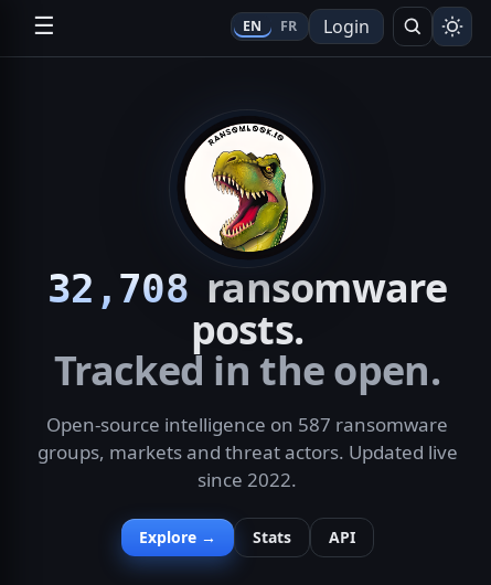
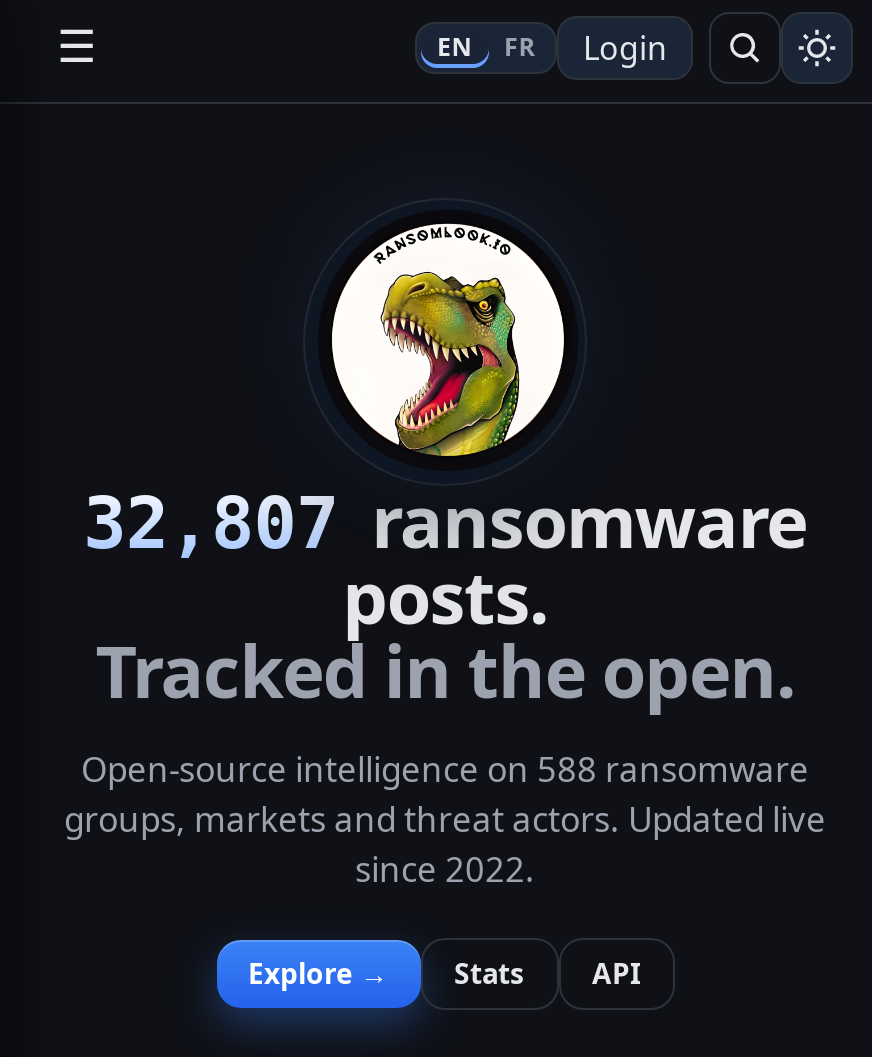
[48,260,447,315] 32,708 ransomware -> [83,472,807,570] 32,807 ransomware
[46,412,448,437] Open-source intelligence on 587 ransomware -> [81,746,809,792] Open-source intelligence on 588 ransomware

